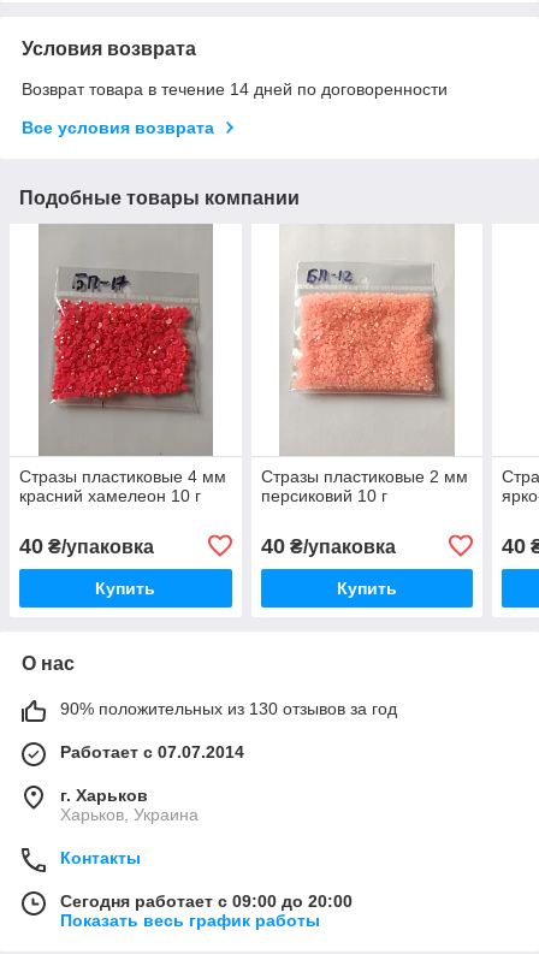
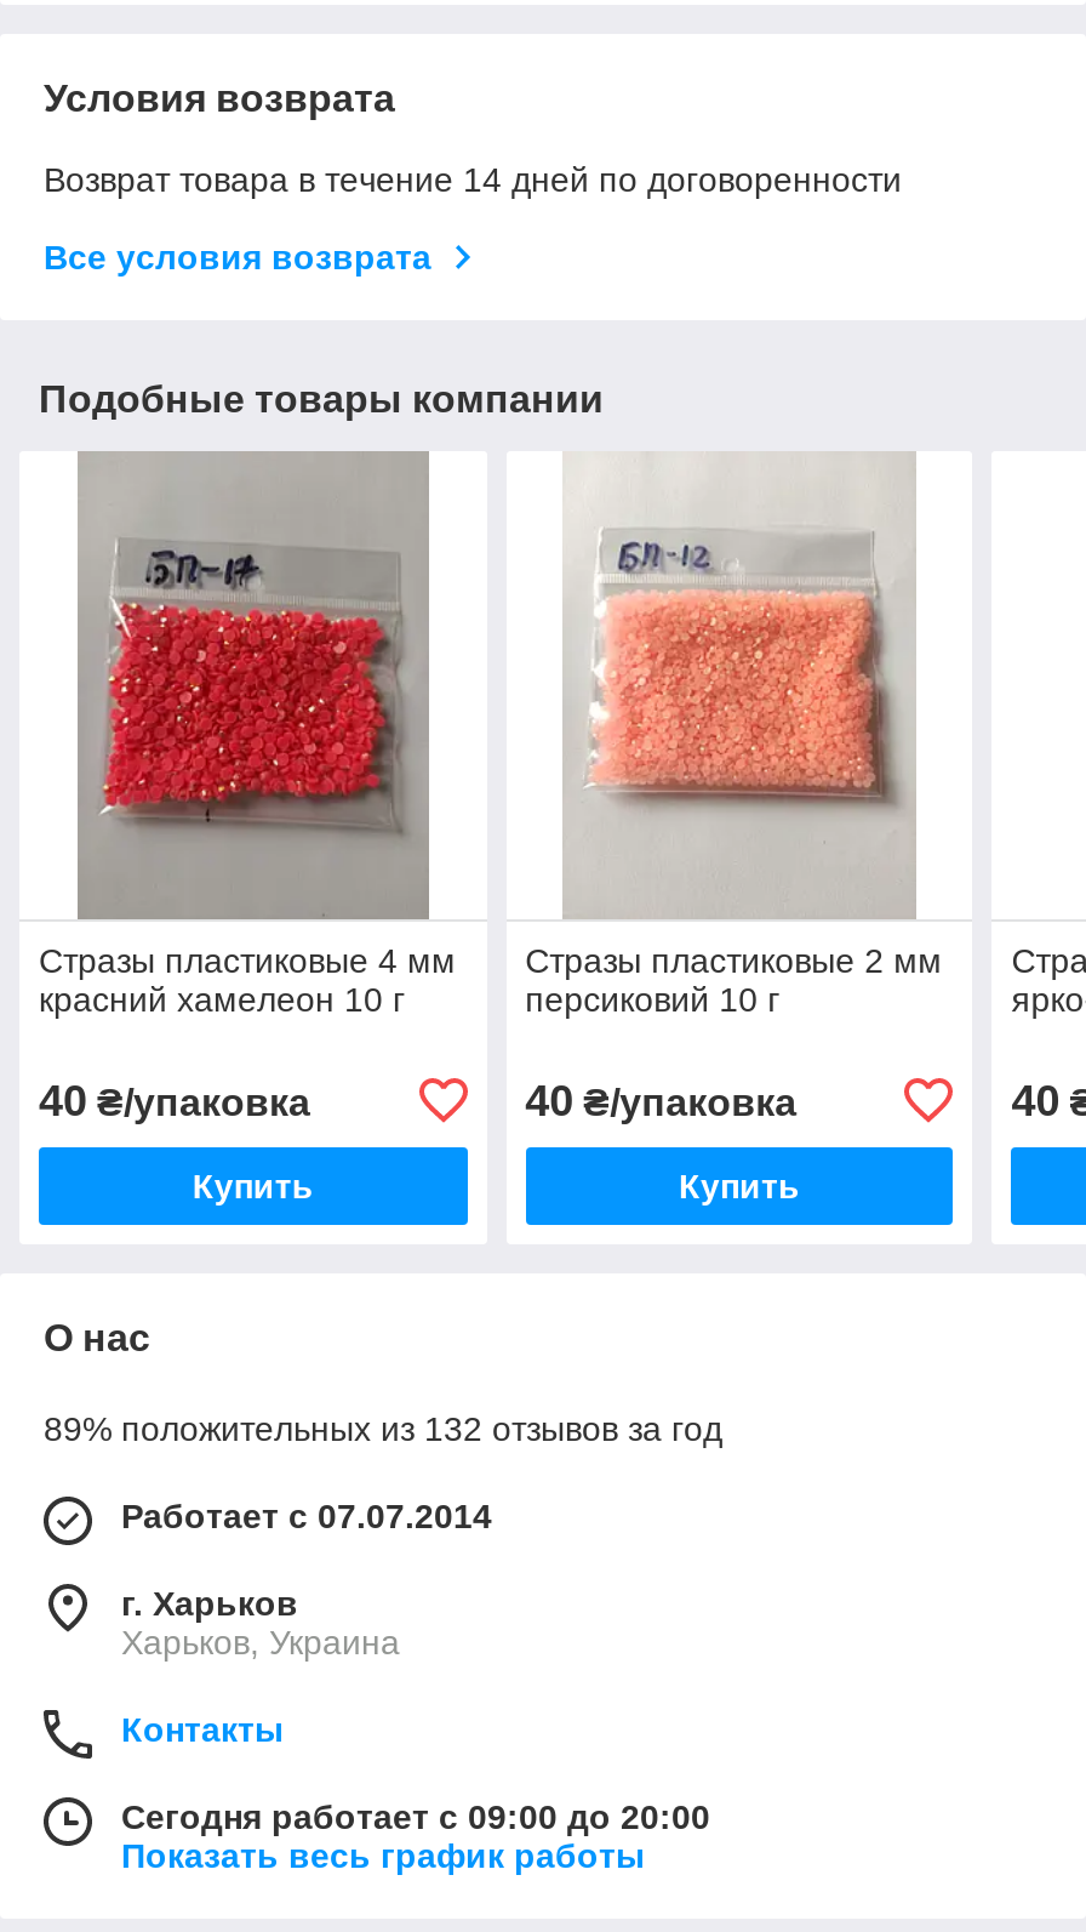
[60,699,397,718] 90% положительных из 130 отзывов за год -> [44,1409,722,1448] 89% положительных из 132 отзывов за год

